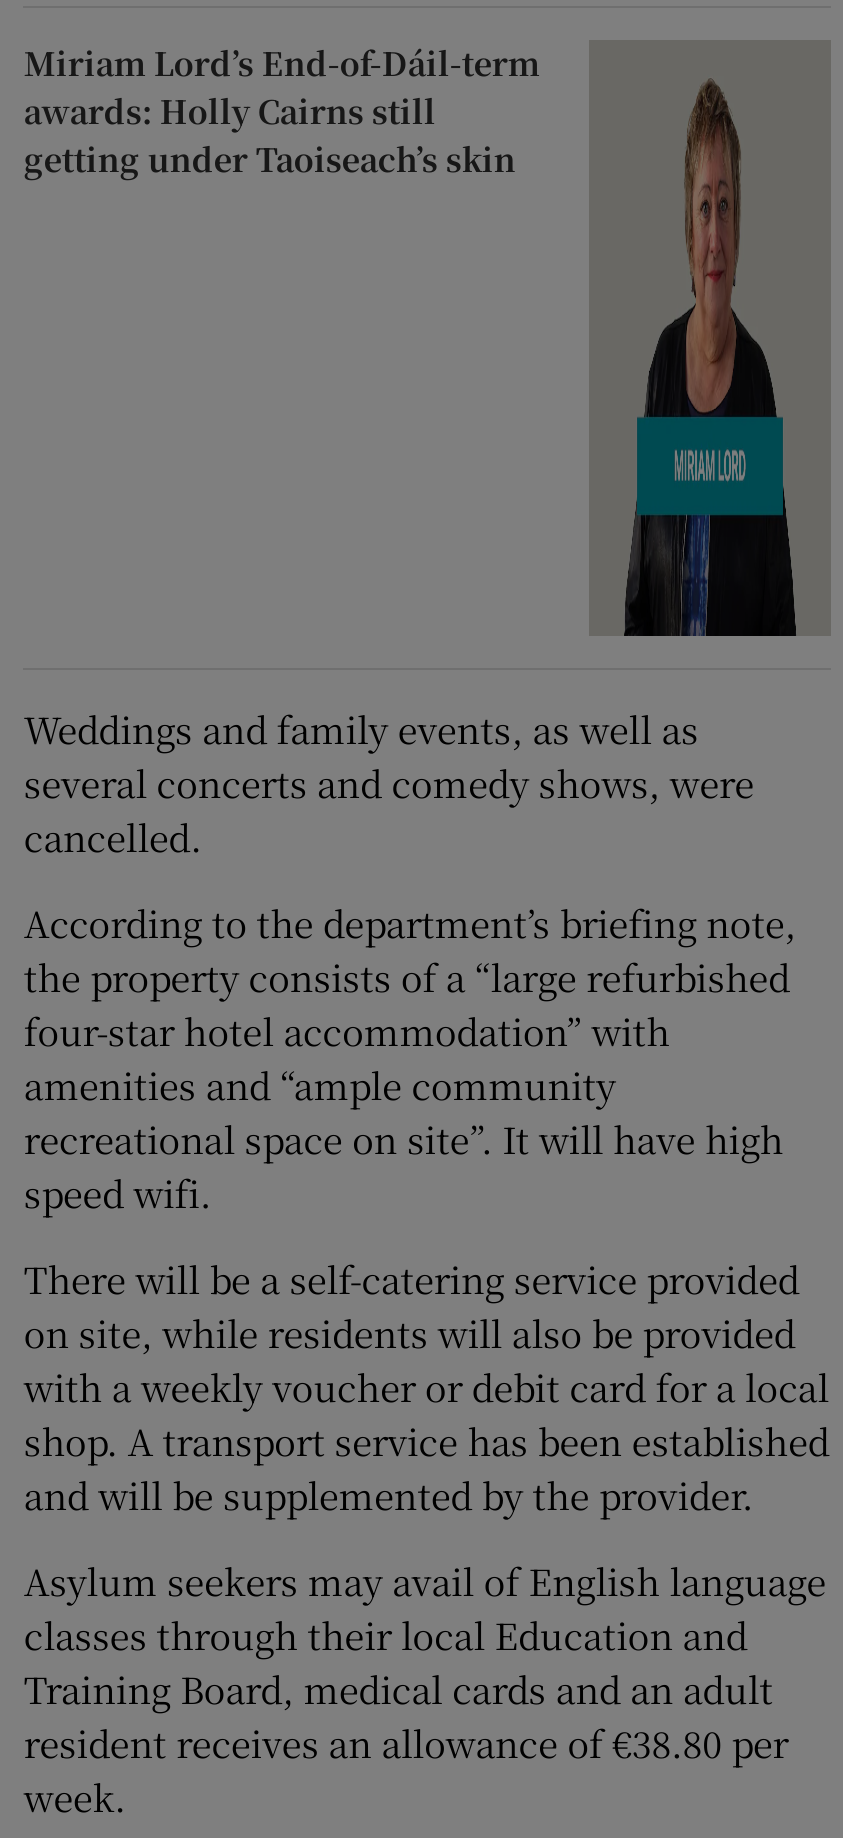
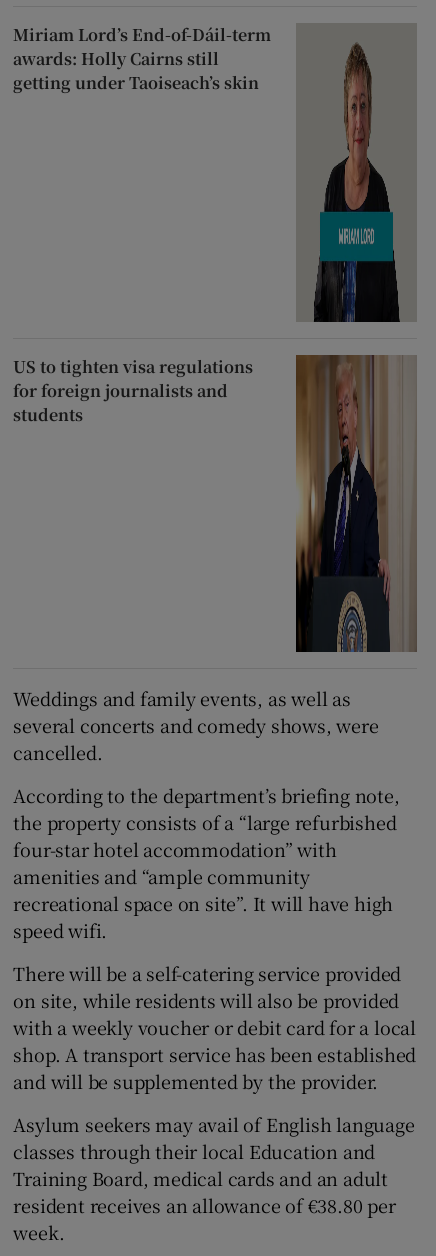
none -> [13,355,253,426] US to tighten visa regulations | for foreign journalists and | students
none -> [295,355,417,653] [image]

